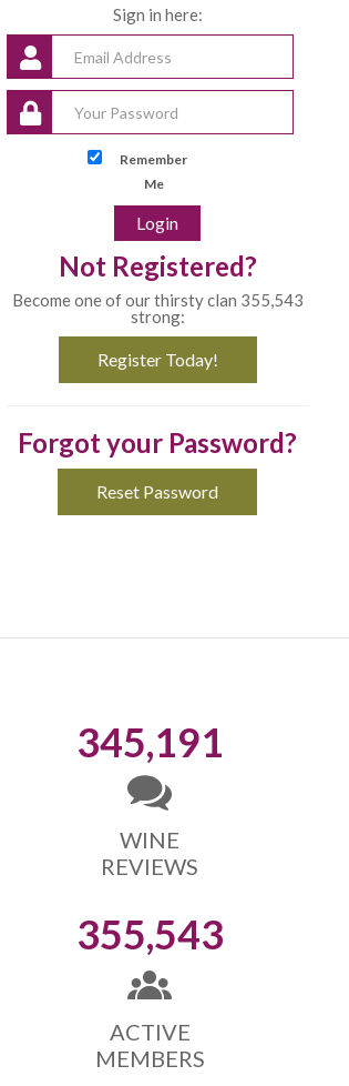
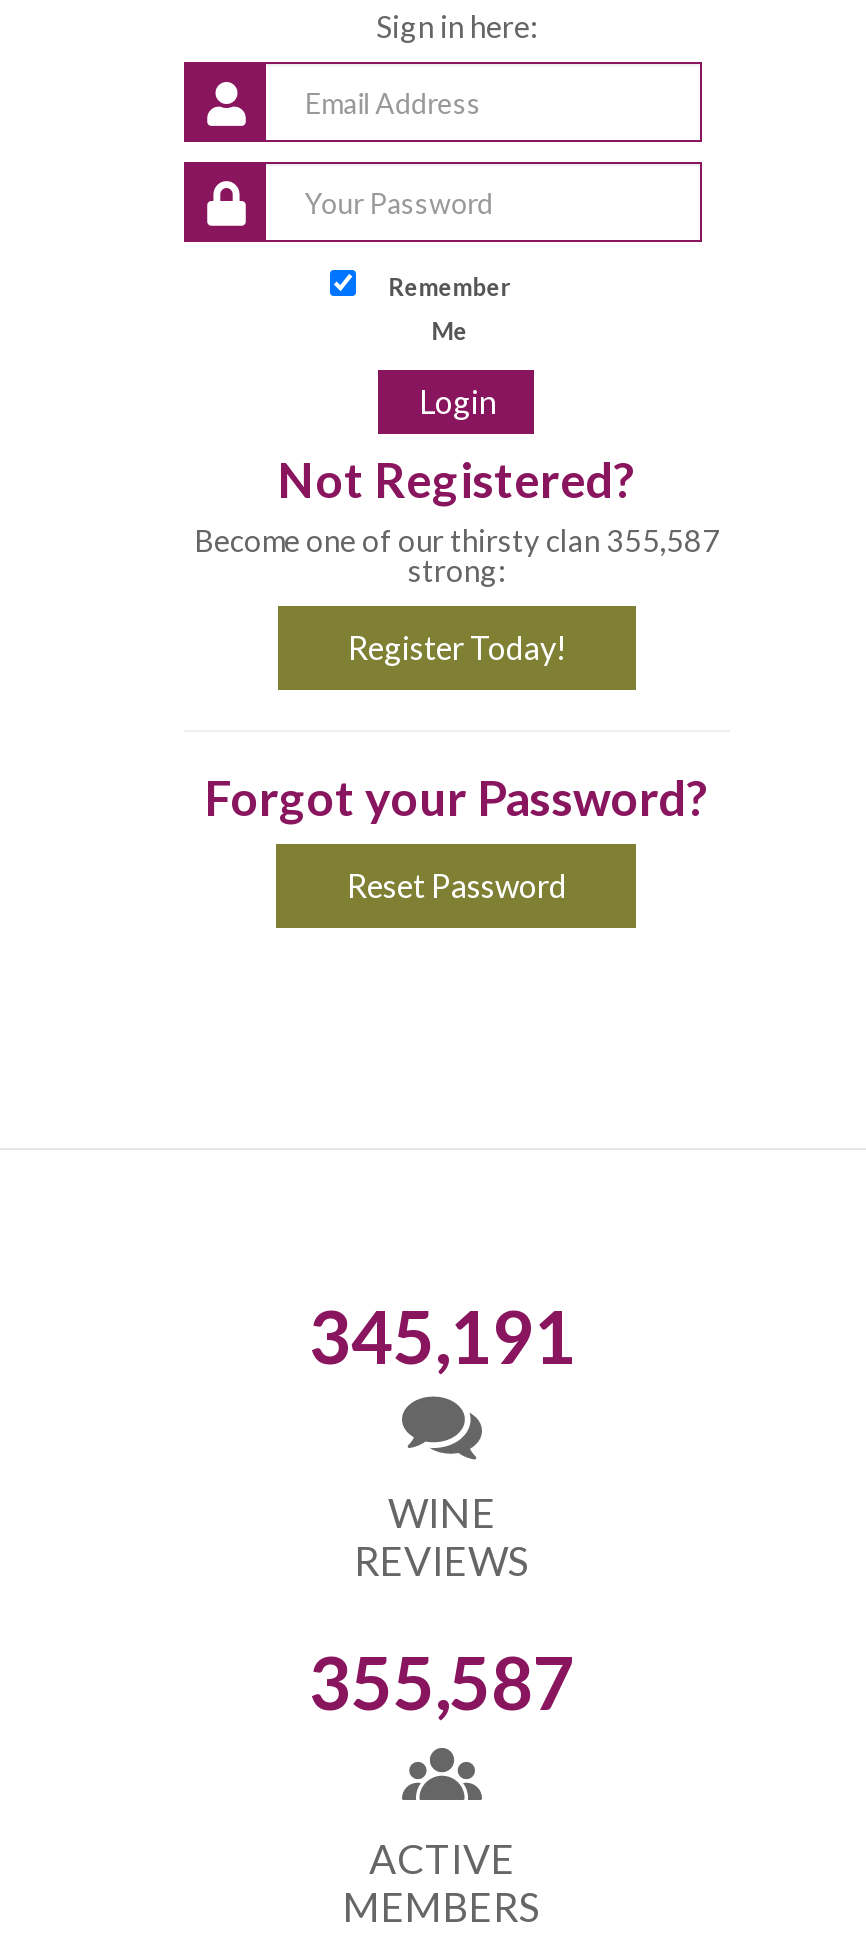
[12,290,304,310] Become one of our thirsty clan 355,543 -> [194,522,720,558] Become one of our thirsty clan 355,587
[76,909,223,958] 355,543 -> [309,1638,575,1726] 355,587

